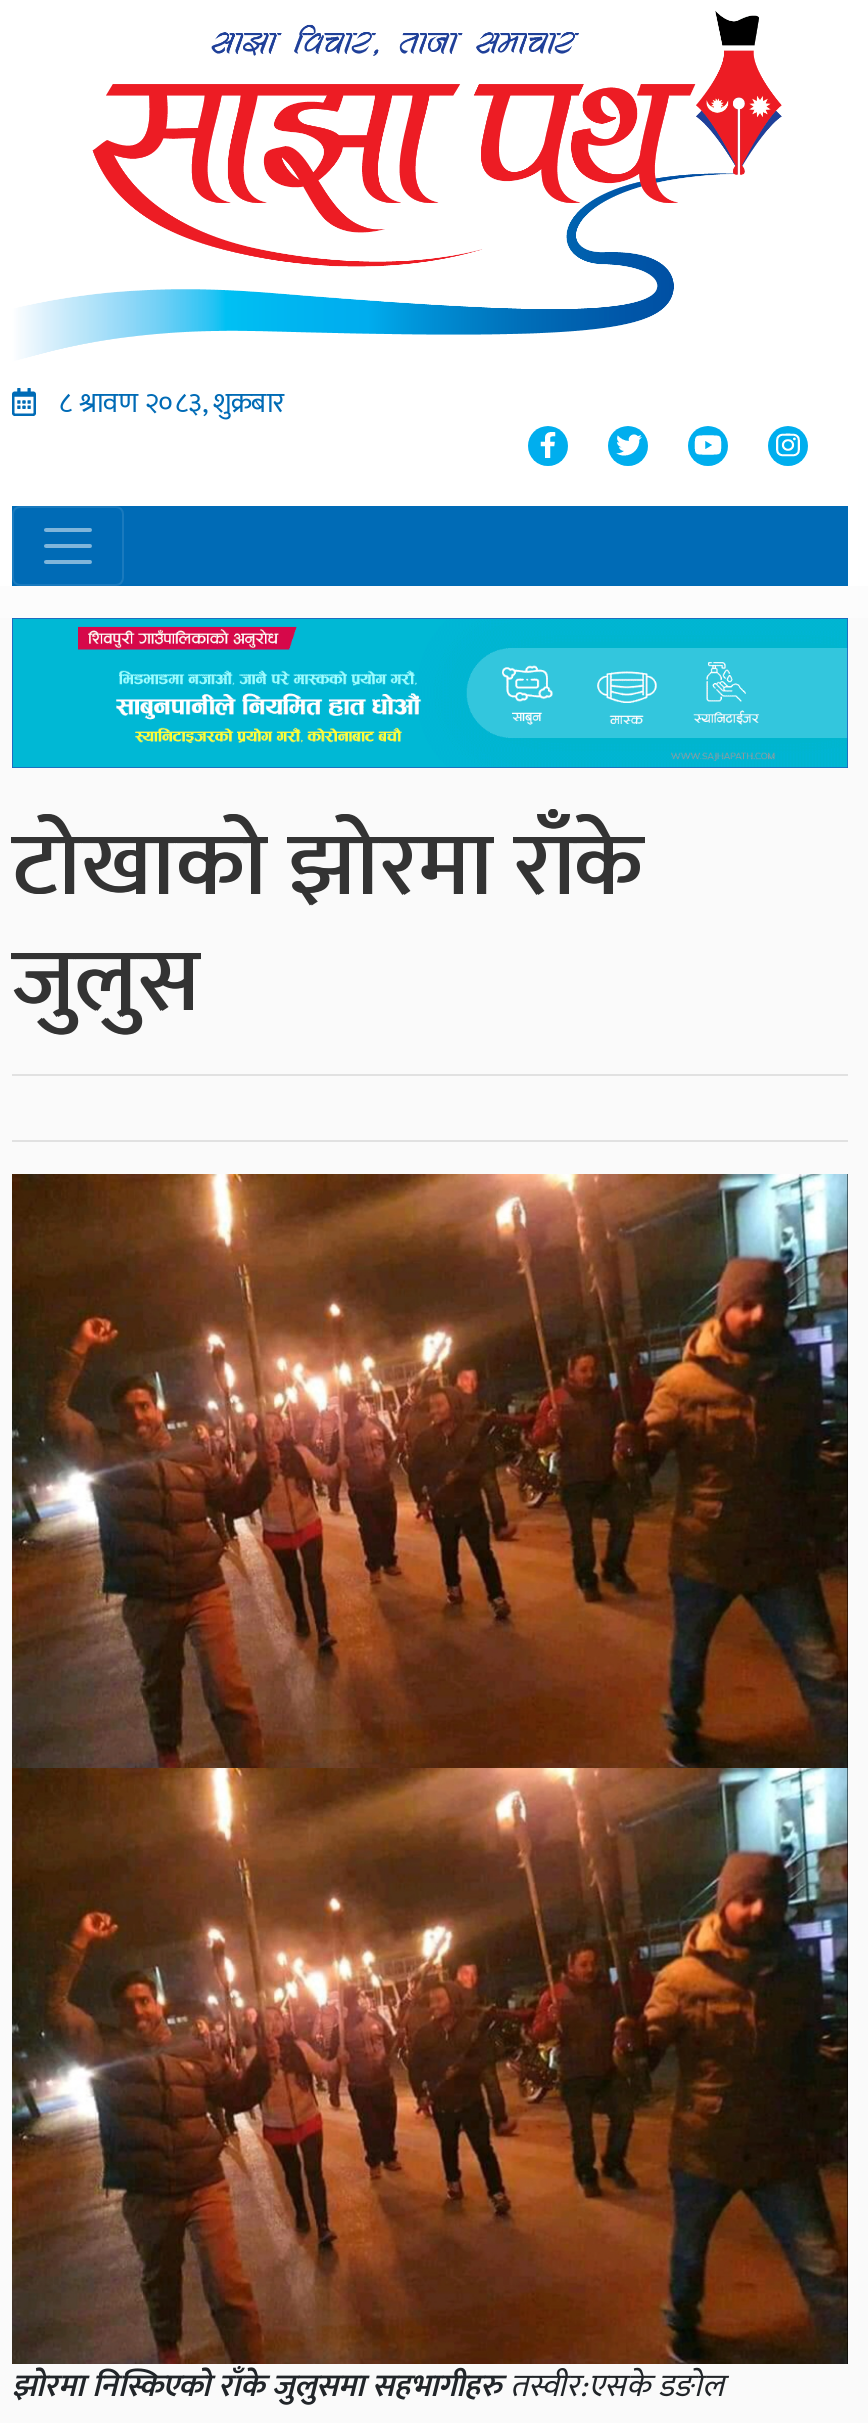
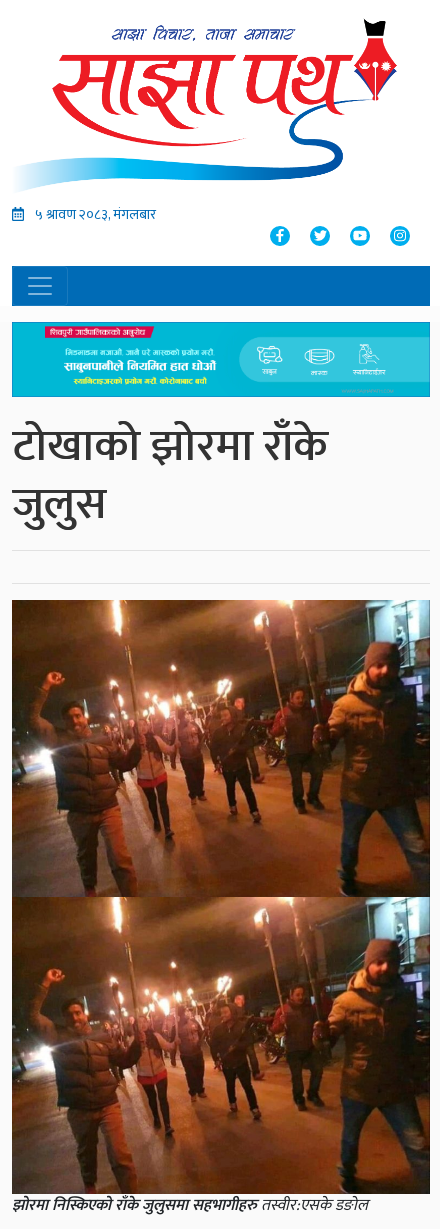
[52,380,284,426] ८ श्रावण २०८३, शुक्रबार -> [32,203,156,226] ५ श्रावण २०८३, मंगलबार

